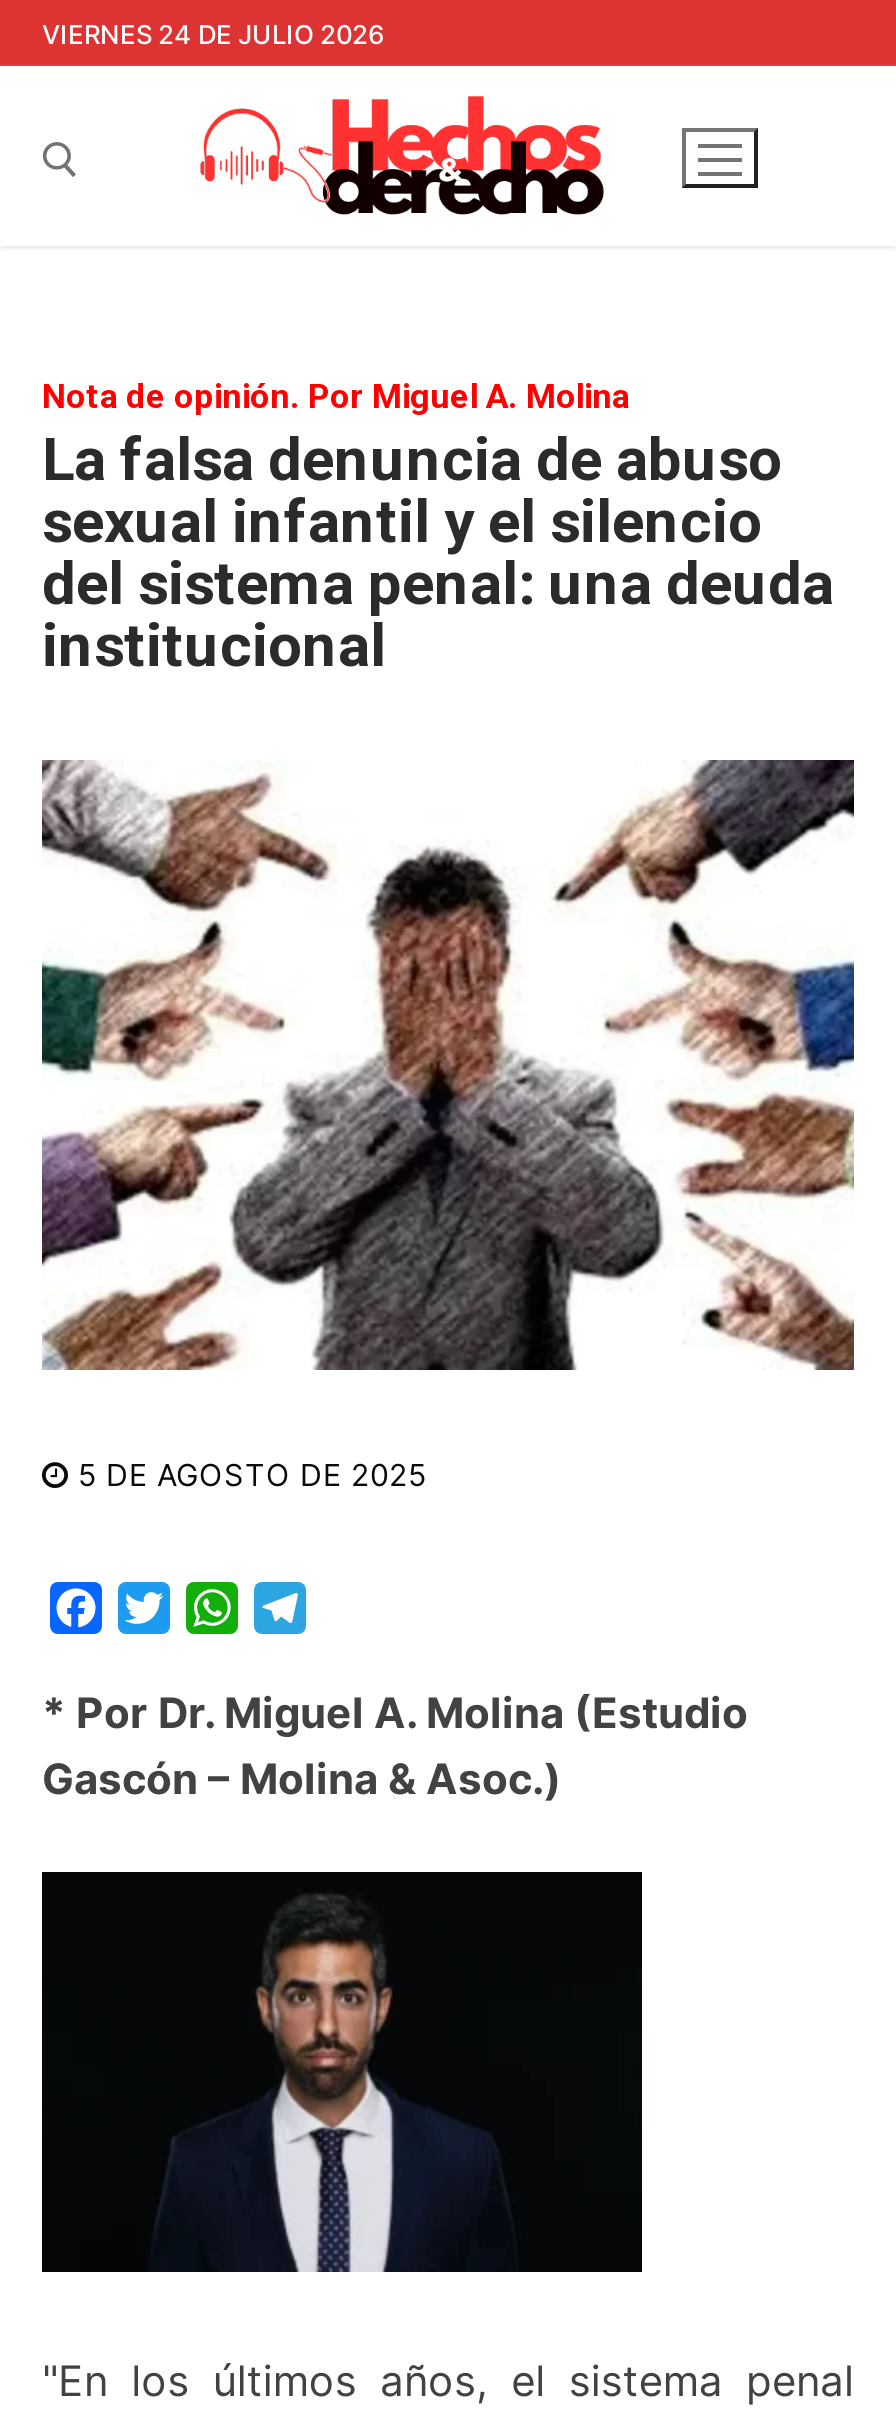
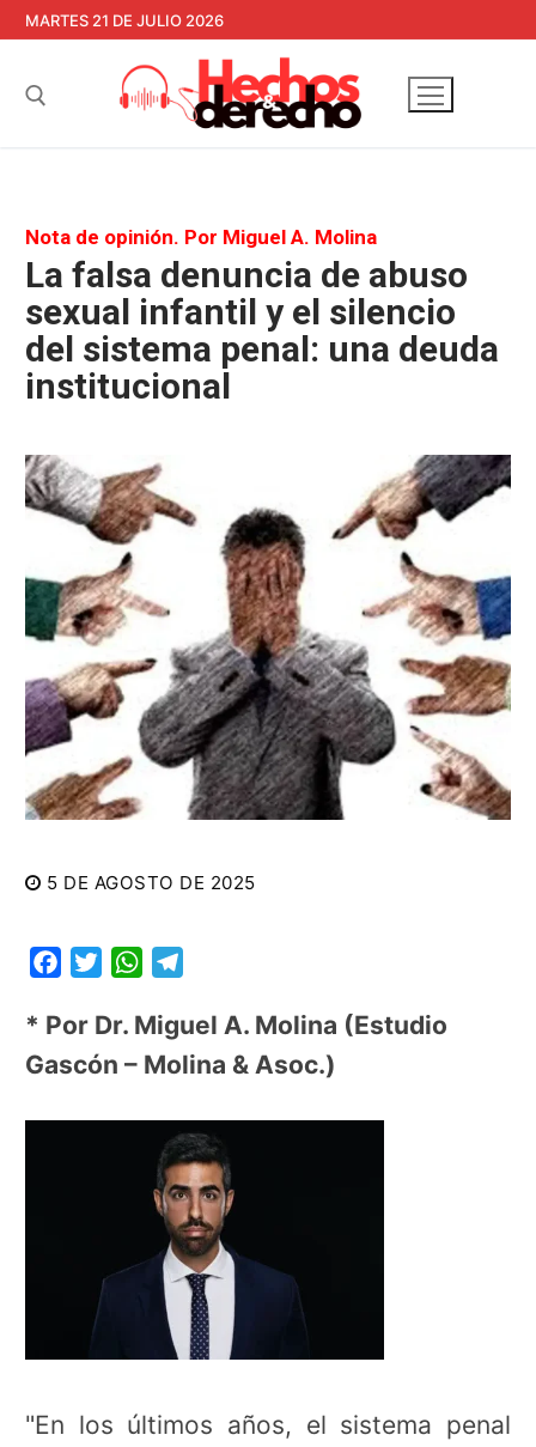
[42,17,384,49] VIERNES 24 DE JULIO 2026 -> [25,10,224,29] MARTES 21 DE JULIO 2026

